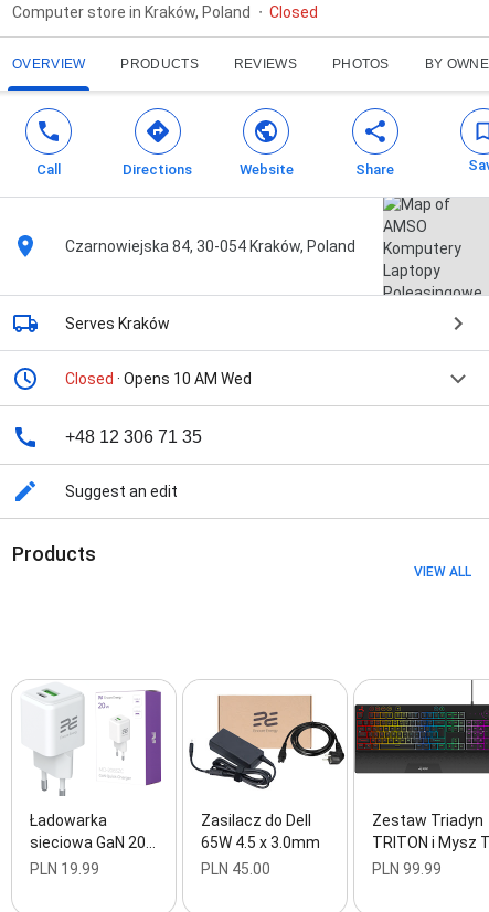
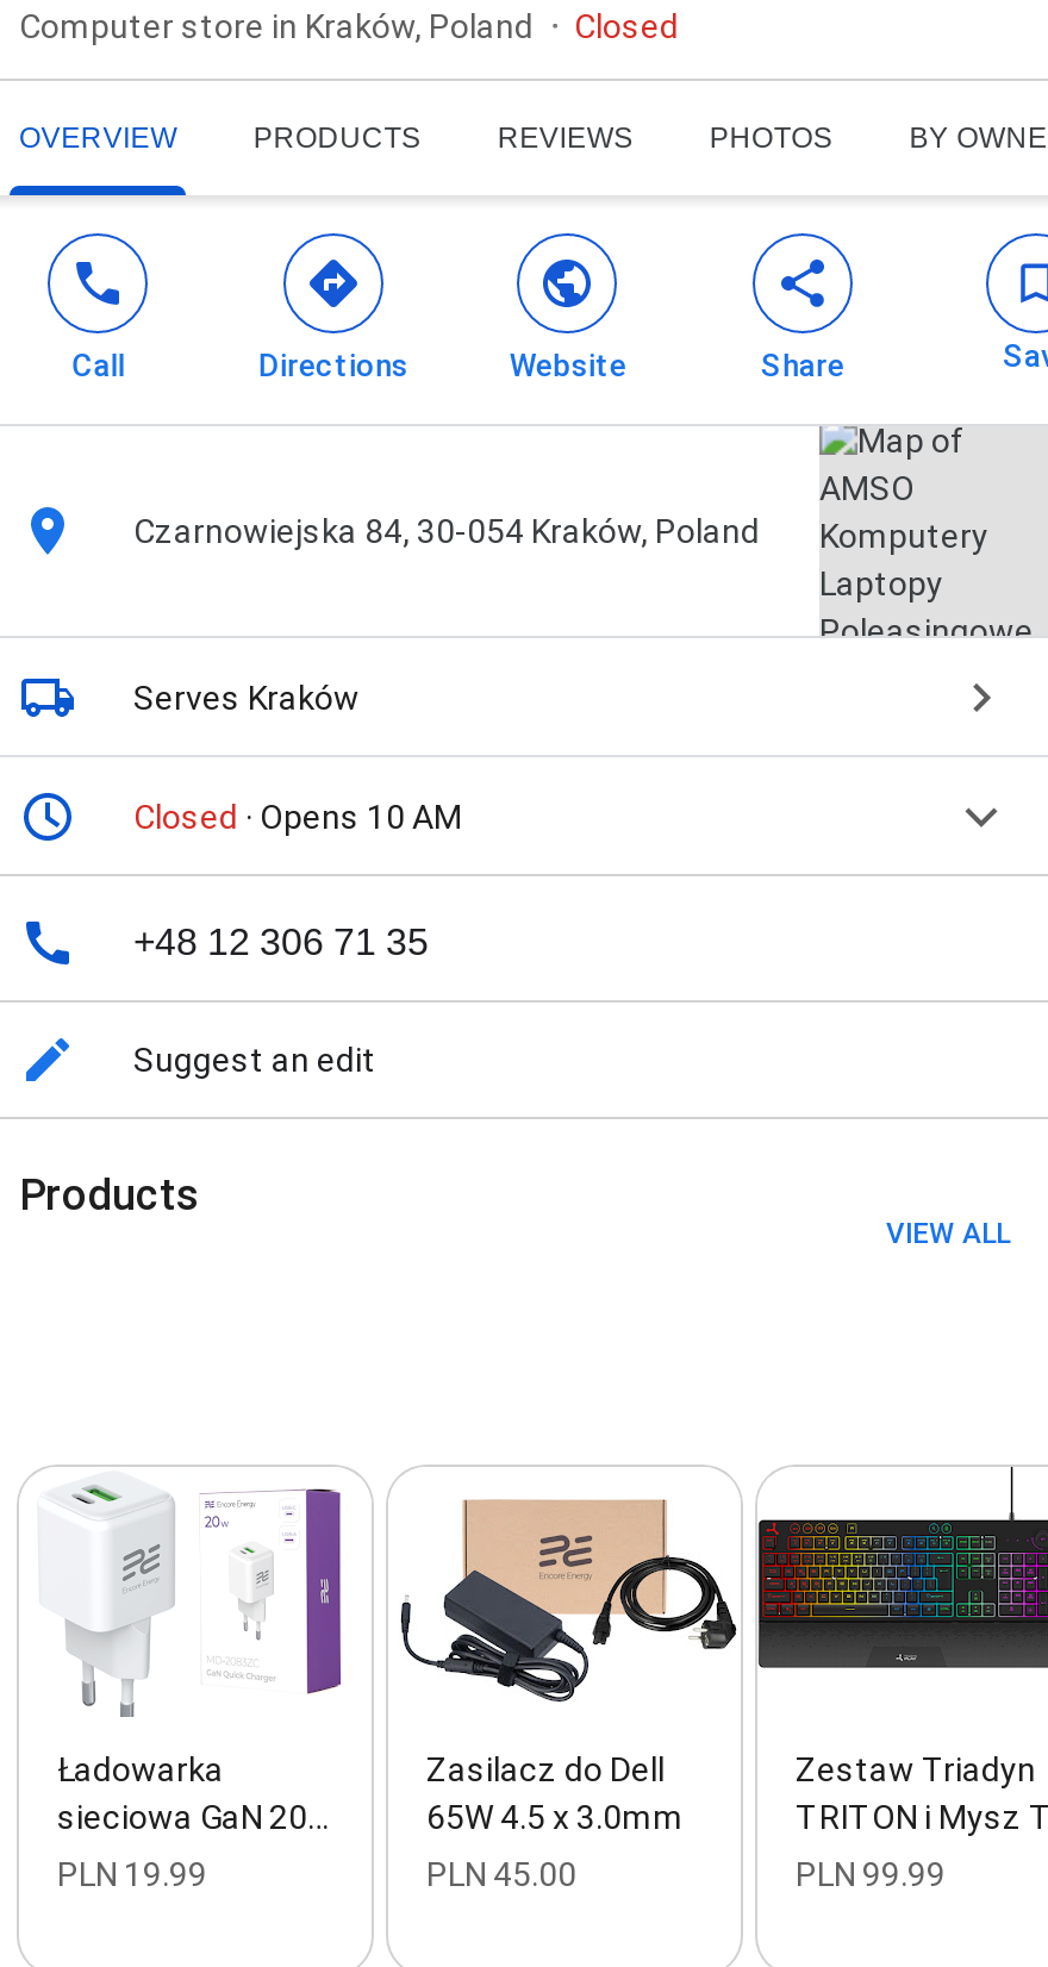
[65,370,252,388] Closed · Opens 10 AM Wed -> [133,798,462,836] Closed · Opens 10 AM

